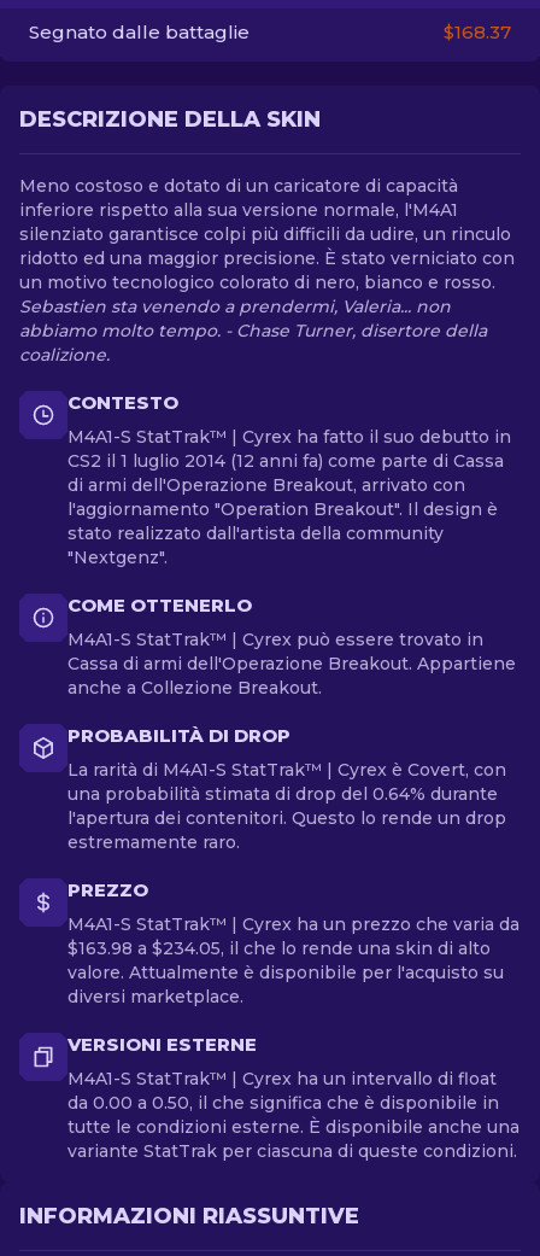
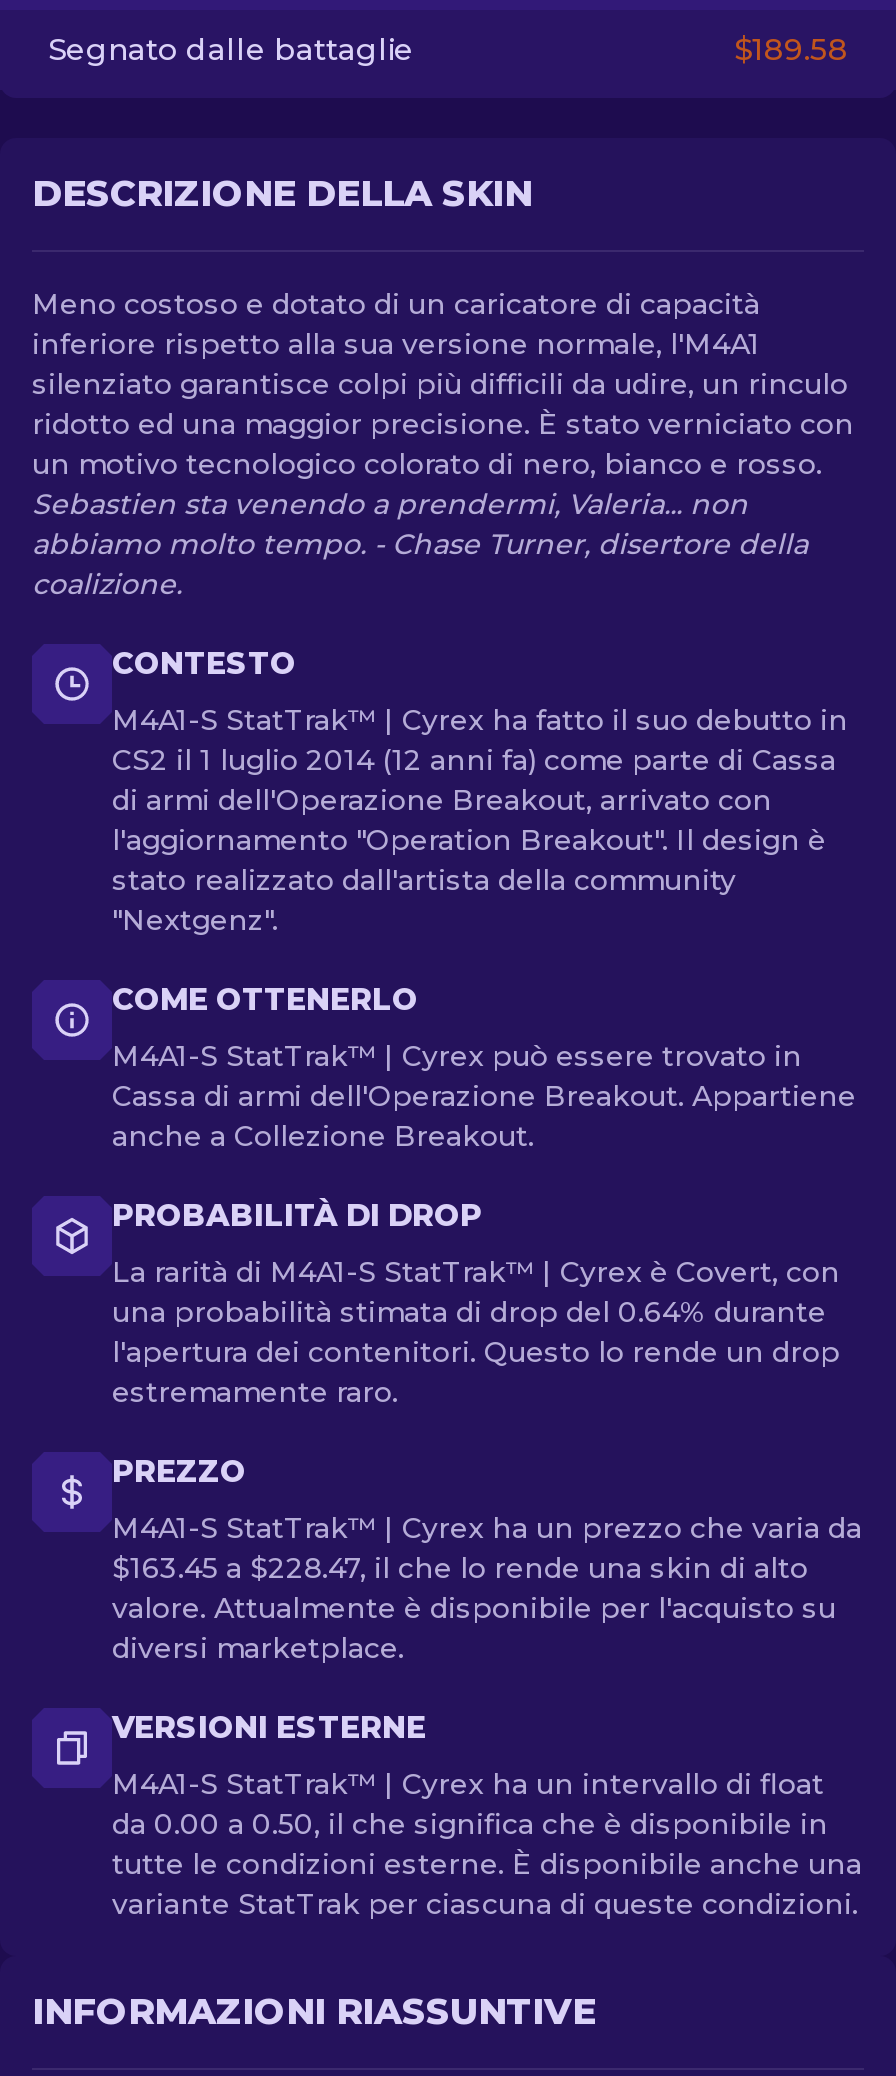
[444,21,511,43] $168.37 -> [734,30,848,68] $189.58
[67,937,491,959] $163.98 a $234.05, il che lo rende una skin di alto -> [112,1550,808,1586] $163.45 a $228.47, il che lo rende una skin di alto

